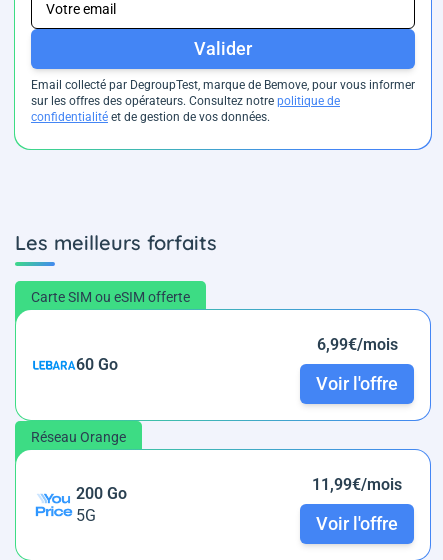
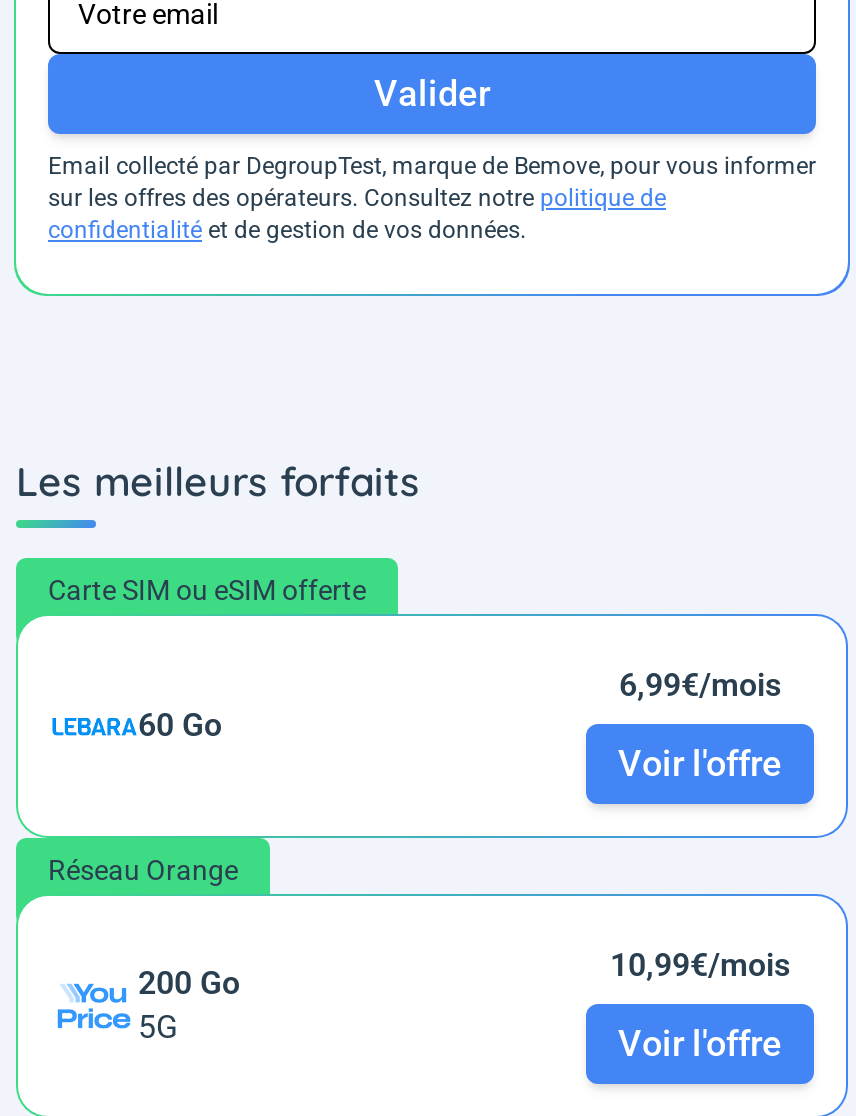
[312,475,402,494] 11,99€/mois -> [610,946,790,984] 10,99€/mois

